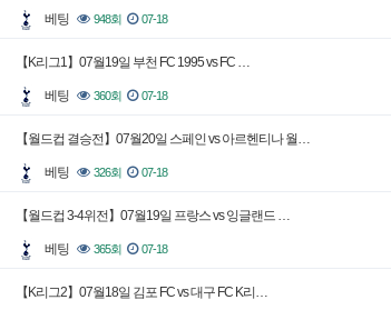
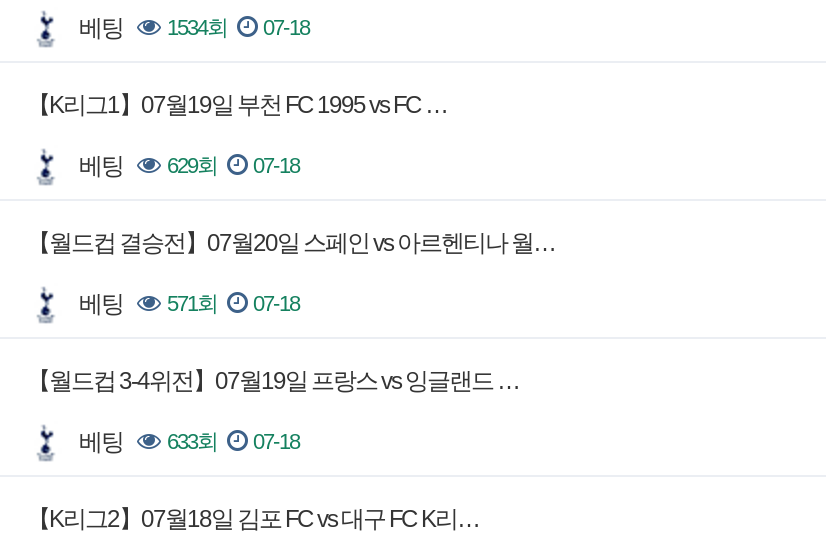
[45,11,167,27] 베팅 948회 07-18 -> [79,14,309,42] 베팅 1534회 07-18
[45,88,167,104] 베팅 360회 07-18 -> [79,152,299,180] 베팅 629회 07-18
[45,165,167,180] 베팅 326회 07-18 -> [79,290,299,318] 베팅 571회 07-18
[45,241,167,257] 베팅 365회 07-18 -> [79,428,299,456] 베팅 633회 07-18

